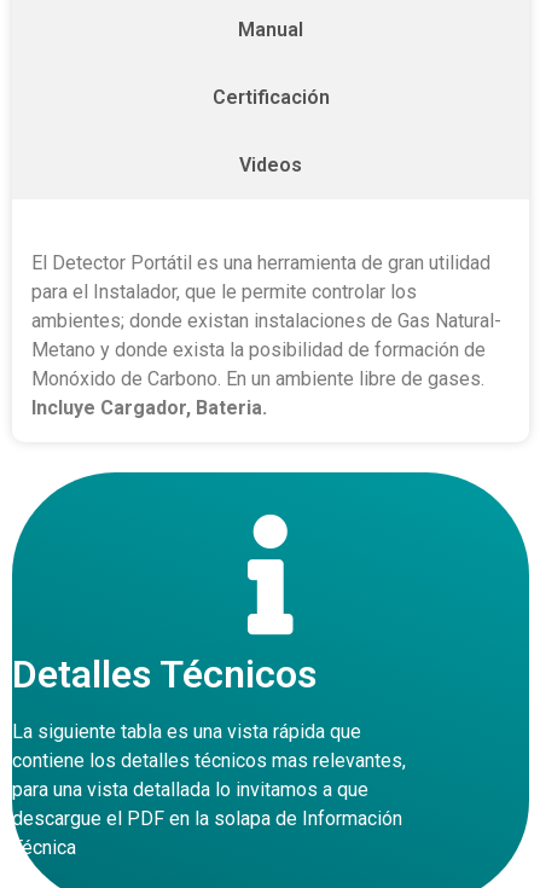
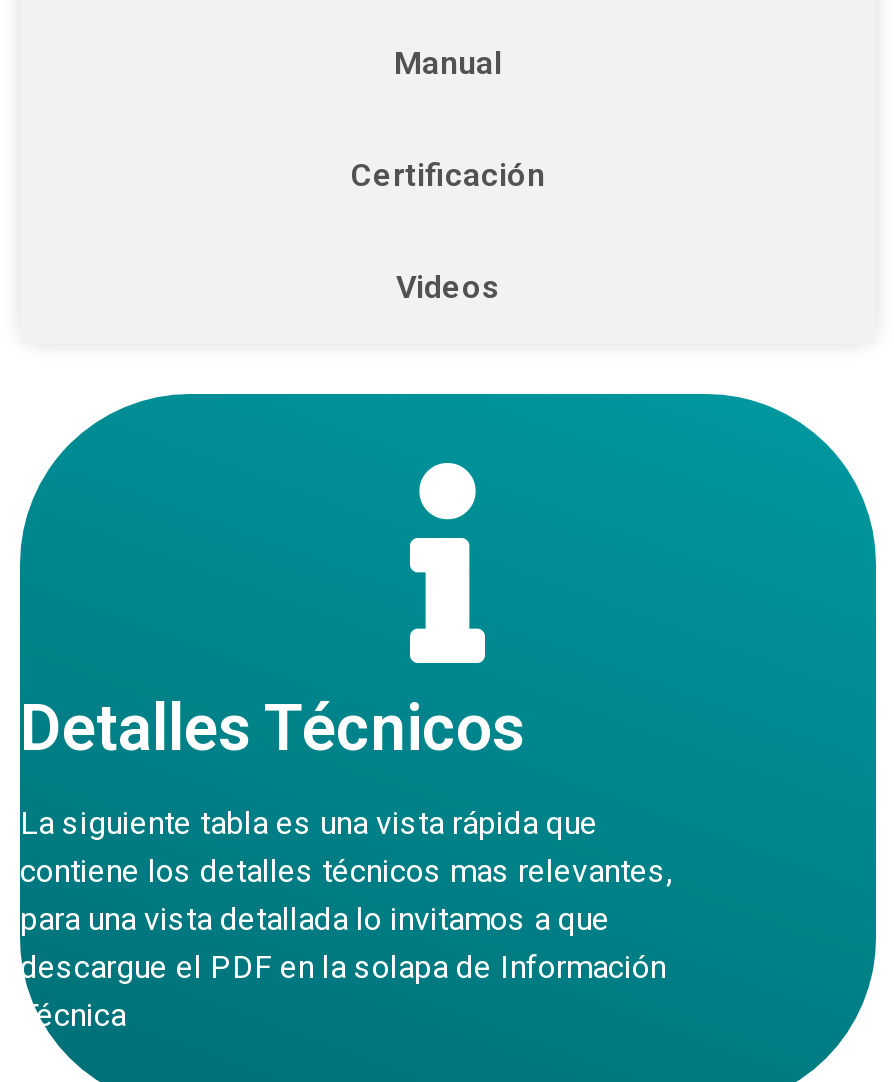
[31,251,501,419] El Detector Portátil es una herramienta de gran utilidad | para el Instalador, que le permite controlar los | ambientes; donde existan instalaciones de Gas Natural- | Metano y donde exista la posibilidad de formación de | Monóxido de Carbono. En un ambiente libre de gases. | Incluye Cargador, Bateria. -> none

